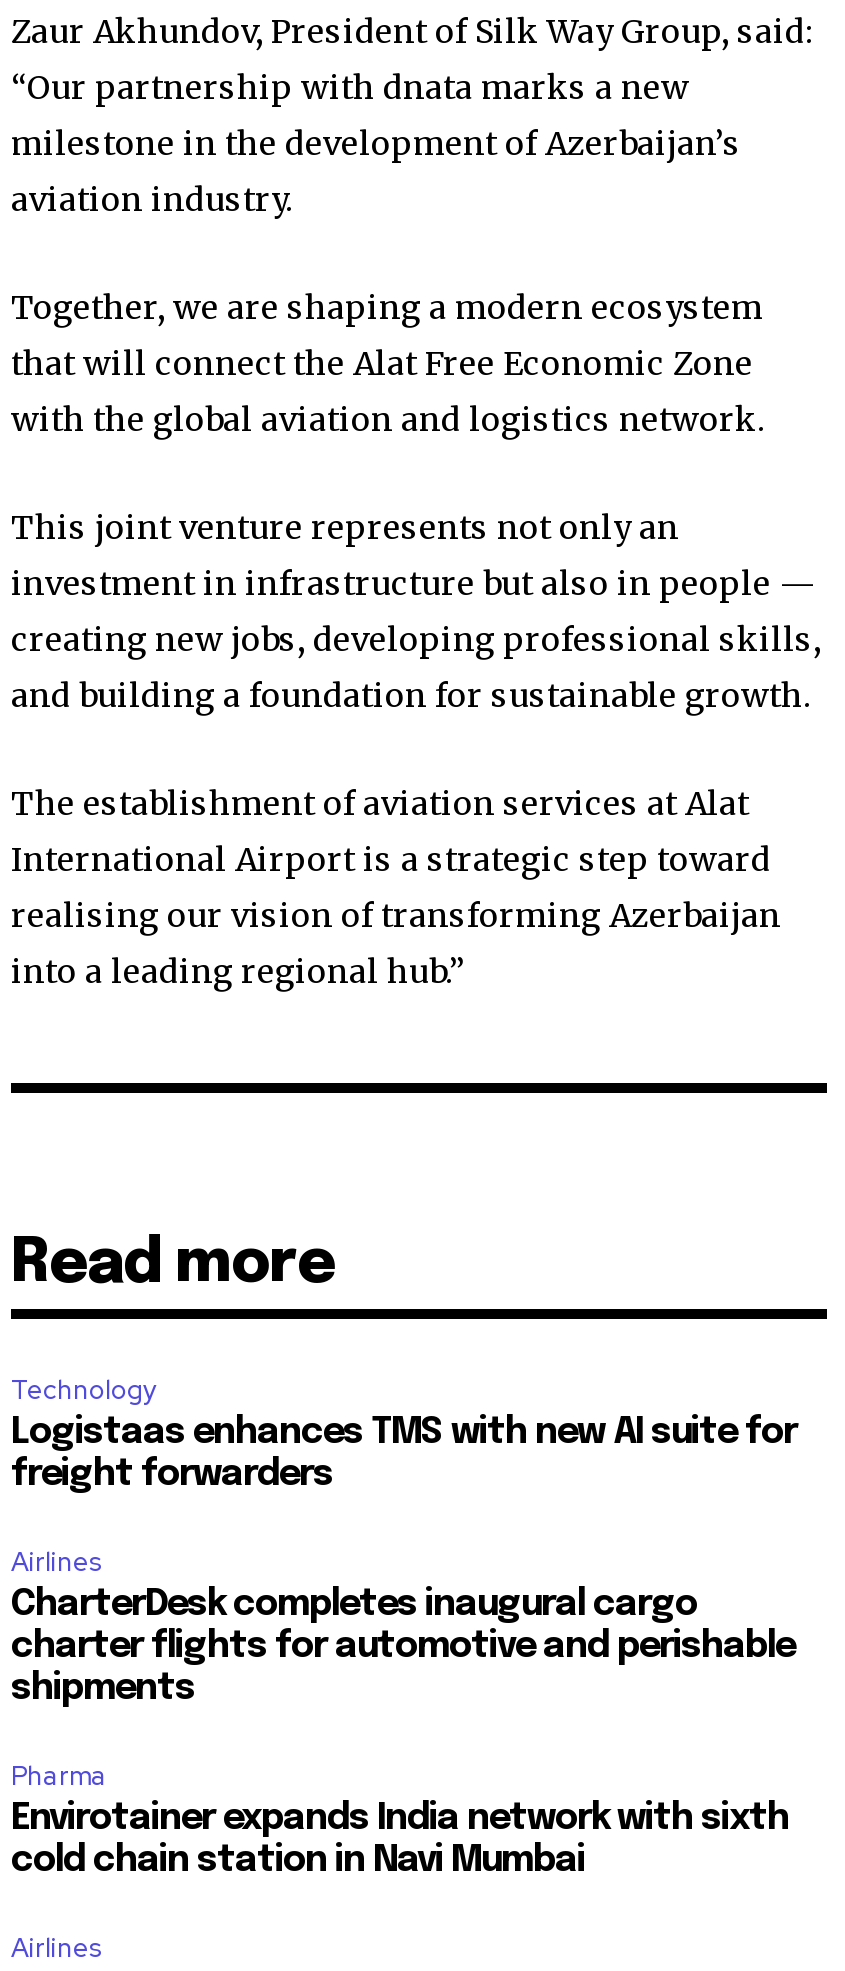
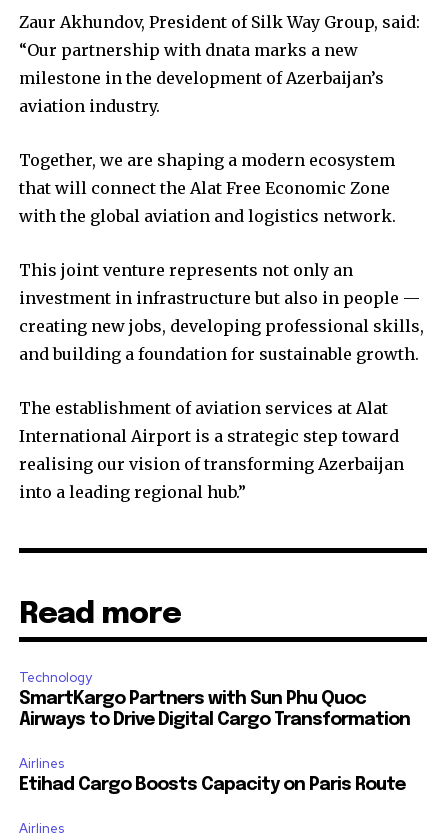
[11,1414,797,1492] Logistaas enhances TMS with new AI suite for | freight forwarders -> [19,690,410,729] SmartKargo Partners with Sun Phu Quoc | Airways to Drive Digital Cargo Transformation
[11,1586,795,1878] CharterDesk completes inaugural cargo | charter flights for automotive and perishable | shipments | Pharma | Envirotainer expands India network with sixth | cold chain station in Navi Mumbai -> [19,776,405,794] Etihad Cargo Boosts Capacity on Paris Route

